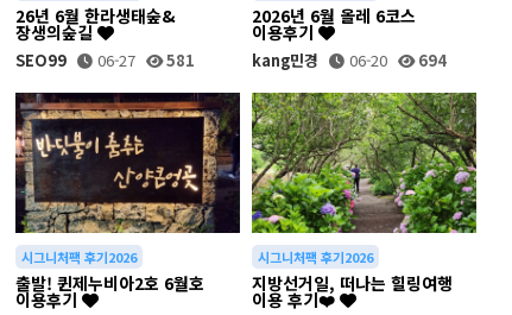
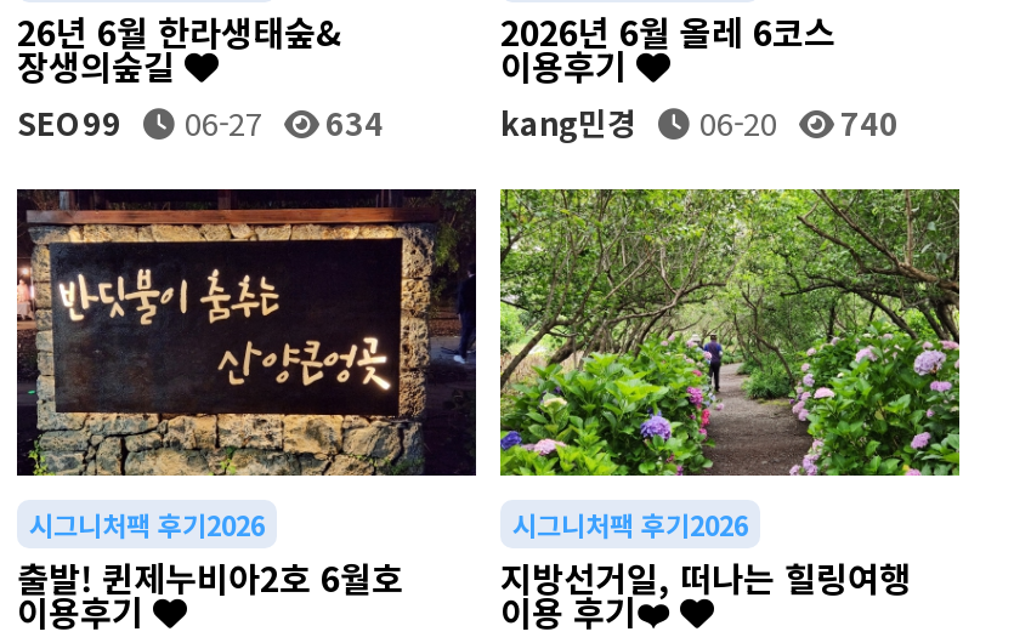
[15,48,195,71] SEO99 06-27 581 -> [17,99,384,145] SEO99 06-27 634
[252,48,447,71] kang민경 06-20 694 -> [500,99,899,145] kang민경 06-20 740

